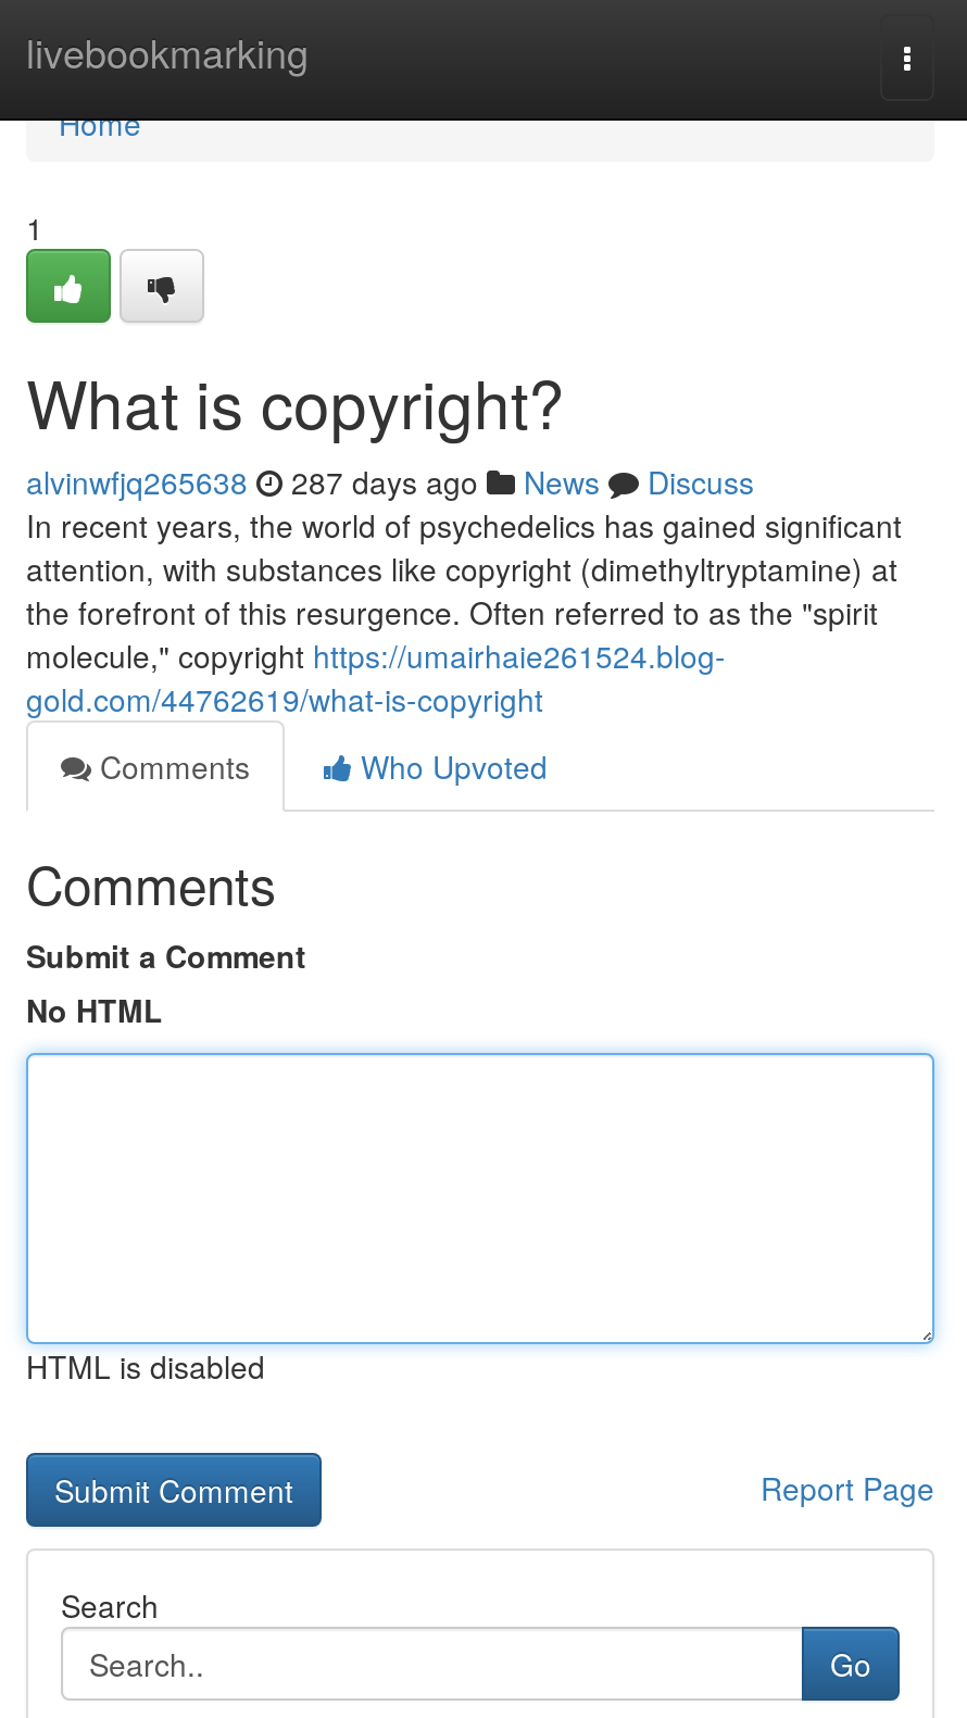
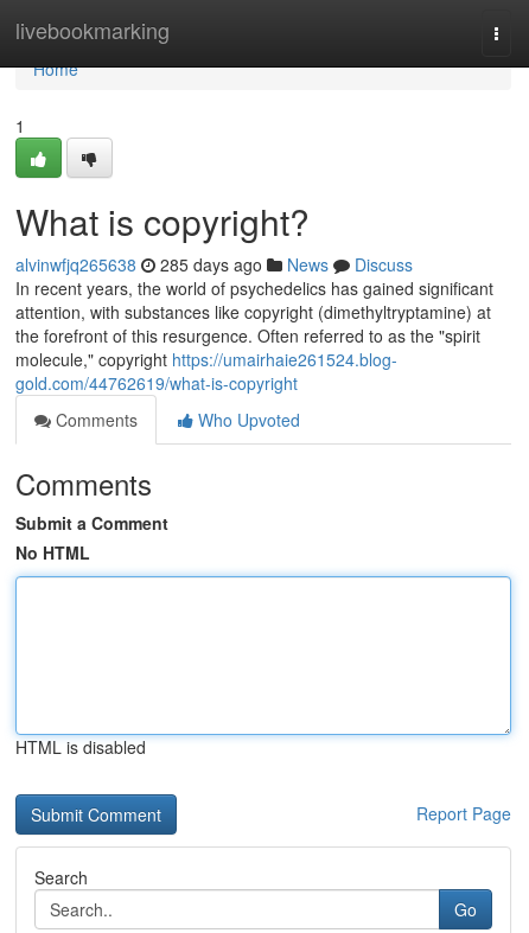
[26,460,754,503] alvinwfjq265638 287 days ago News Discuss -> [15,253,413,276] alvinwfjq265638 285 days ago News Discuss

